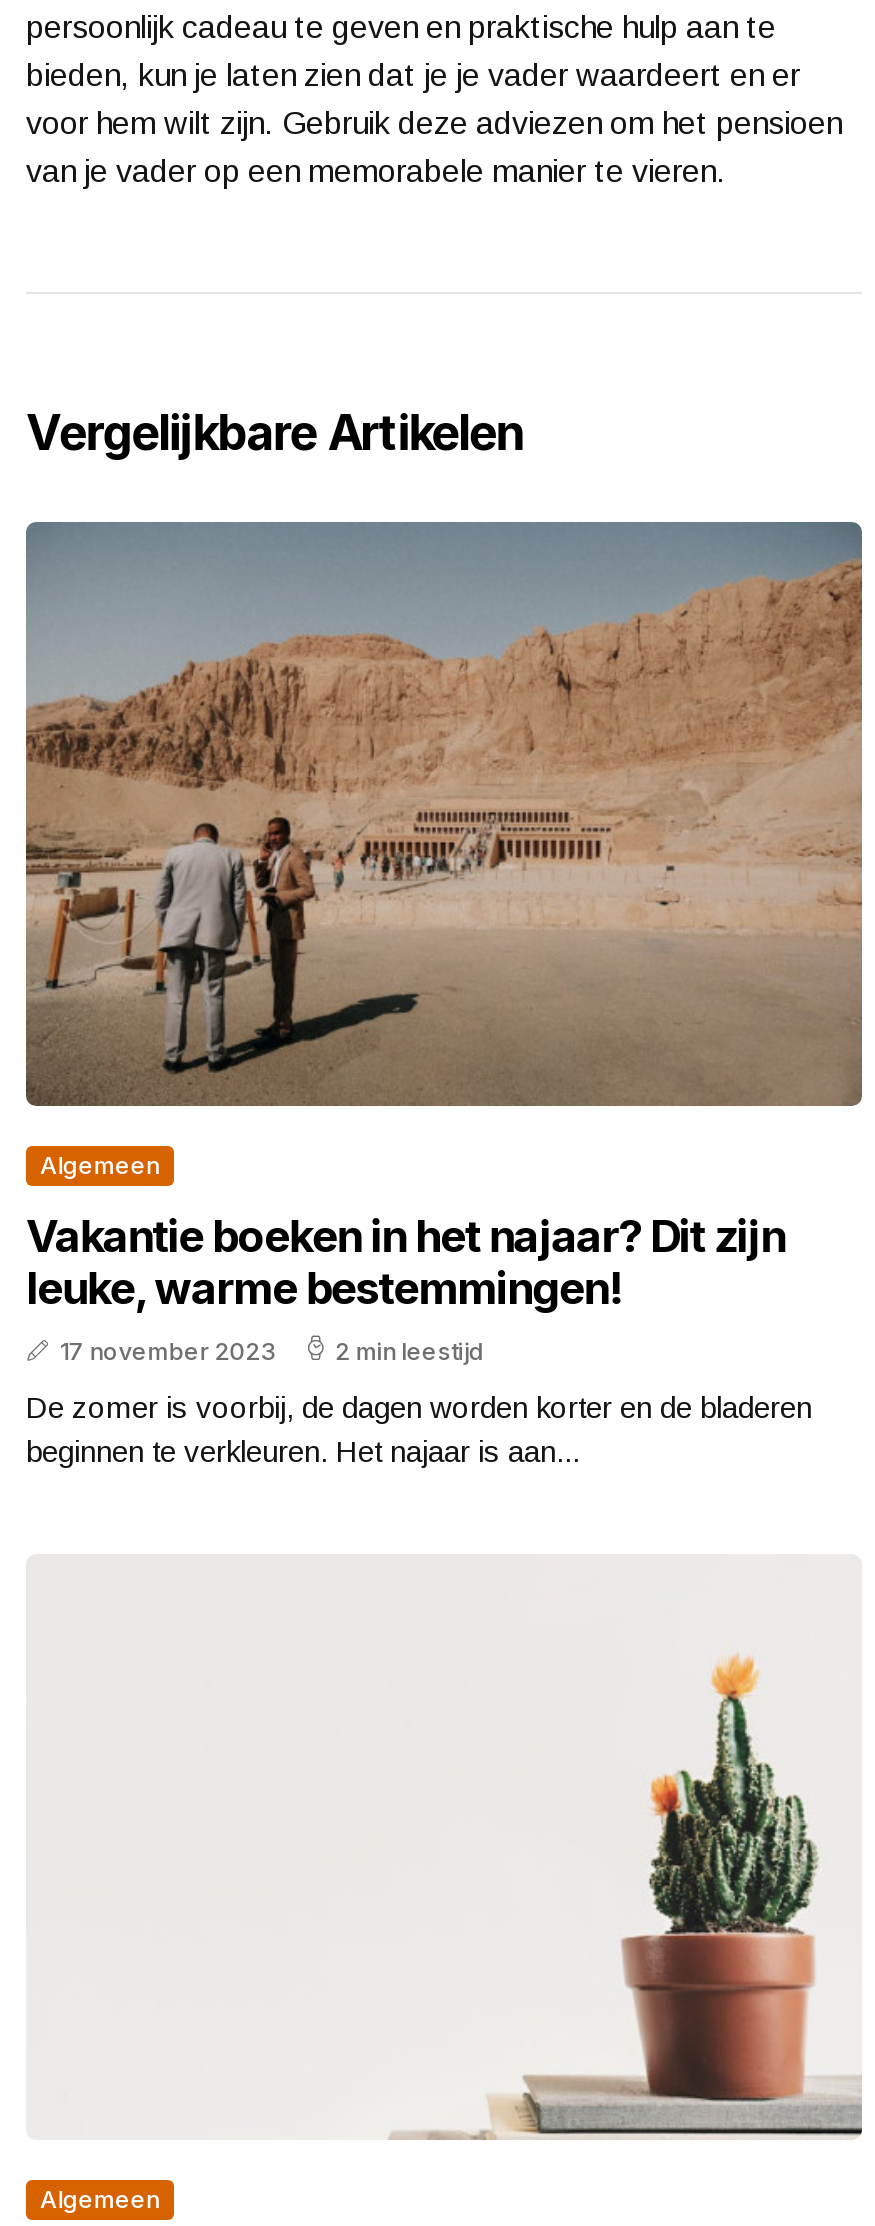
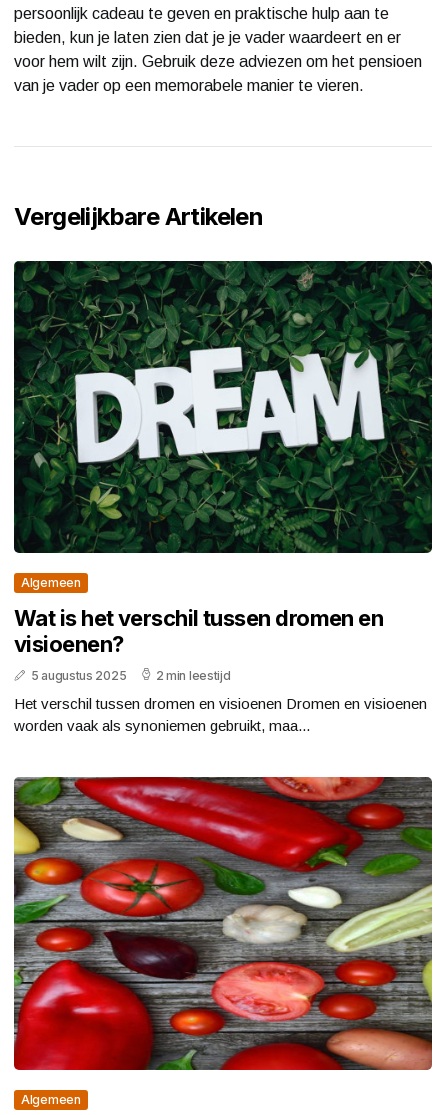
[24,520,864,1108] [image] -> [13,260,433,554] [image]
[26,1211,785,1367] Vakantie boeken in het najaar? Dit zijn | leuke, warme bestemmingen! | 17 november 2023 -> [14,605,383,683] Wat is het verschil tussen dromen en | visioenen? | 5 augustus 2025
[26,1391,812,1469] De zomer is voorbij, de dagen worden korter en de bladeren | beginnen te verkleuren. Het najaar is aan... -> [14,695,427,734] Het verschil tussen dromen en visioenen Dromen en visioenen | worden vaak als synoniemen gebruikt, maa...
[26,1554,862,2140] [image] -> [13,776,433,1071] [image]

